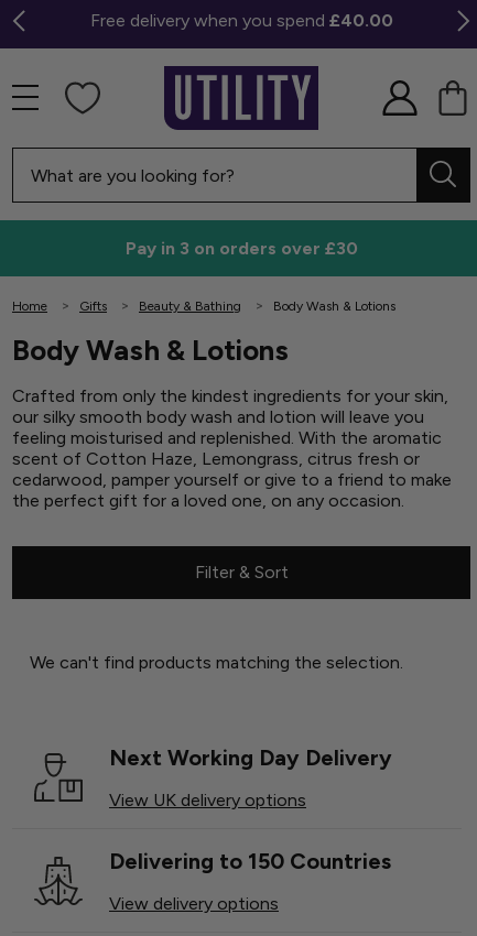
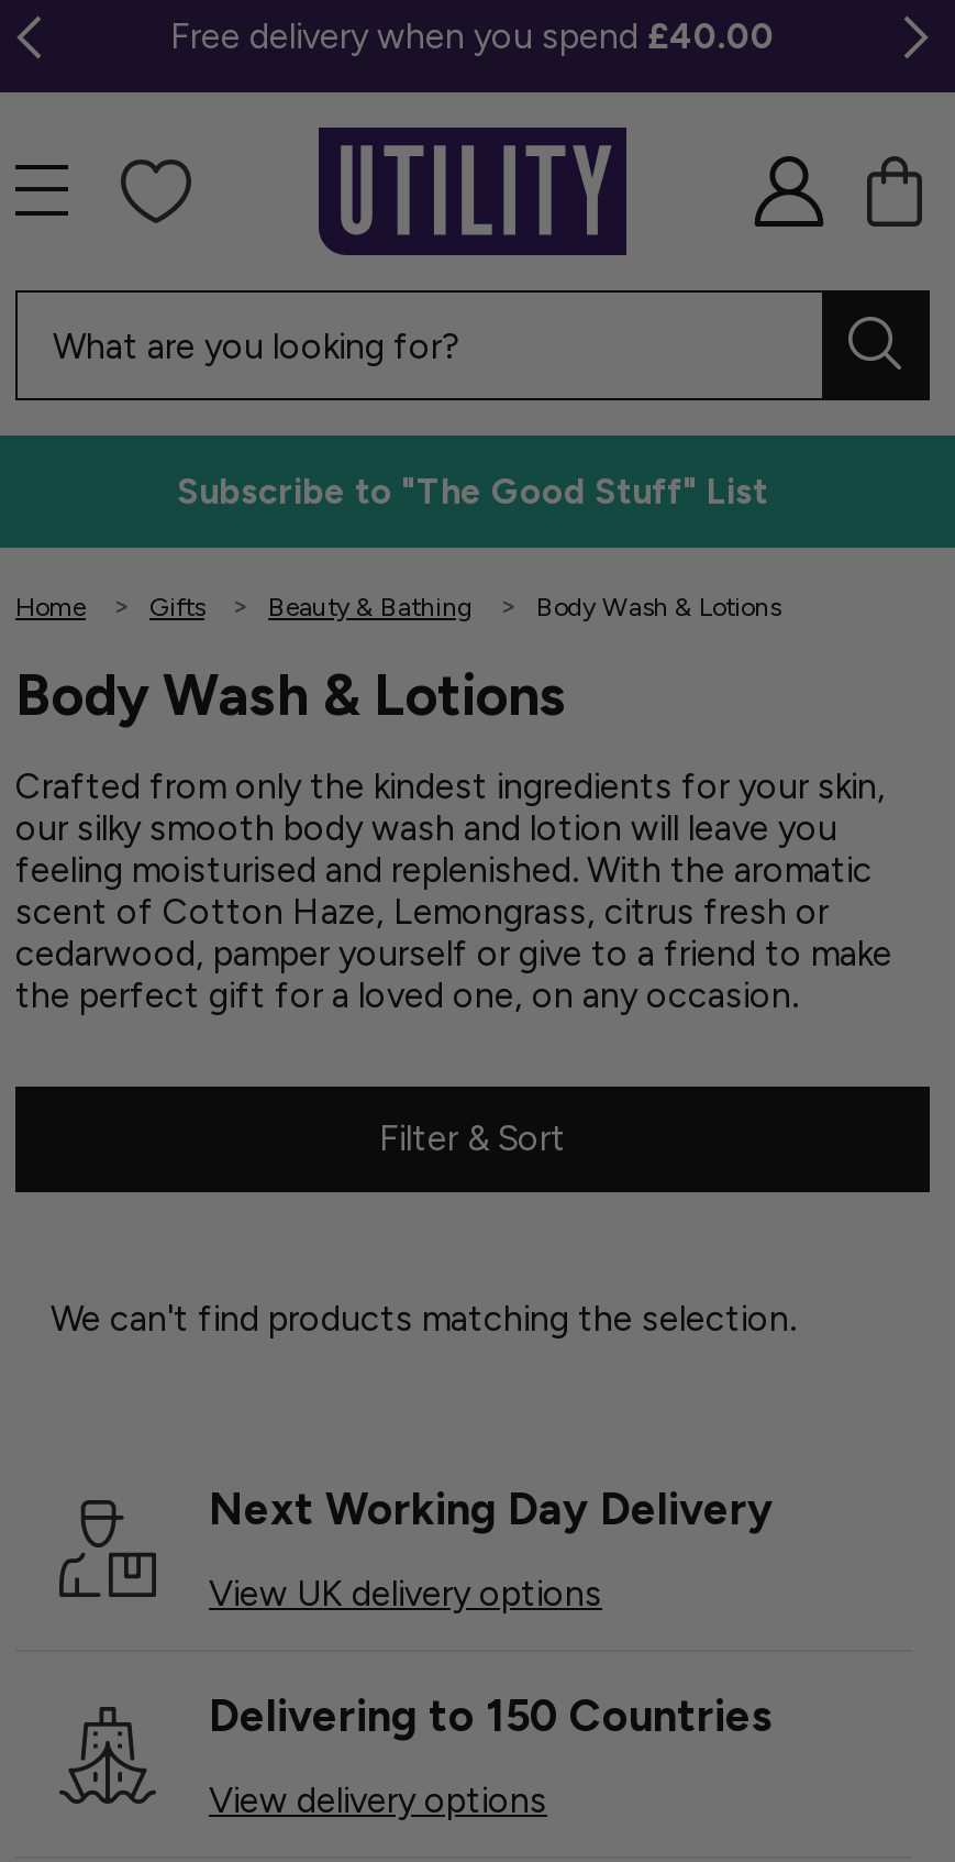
[125,238,357,259] Pay in 3 on orders over £30 -> [177,471,768,513] Subscribe to "The Good Stuff" List

